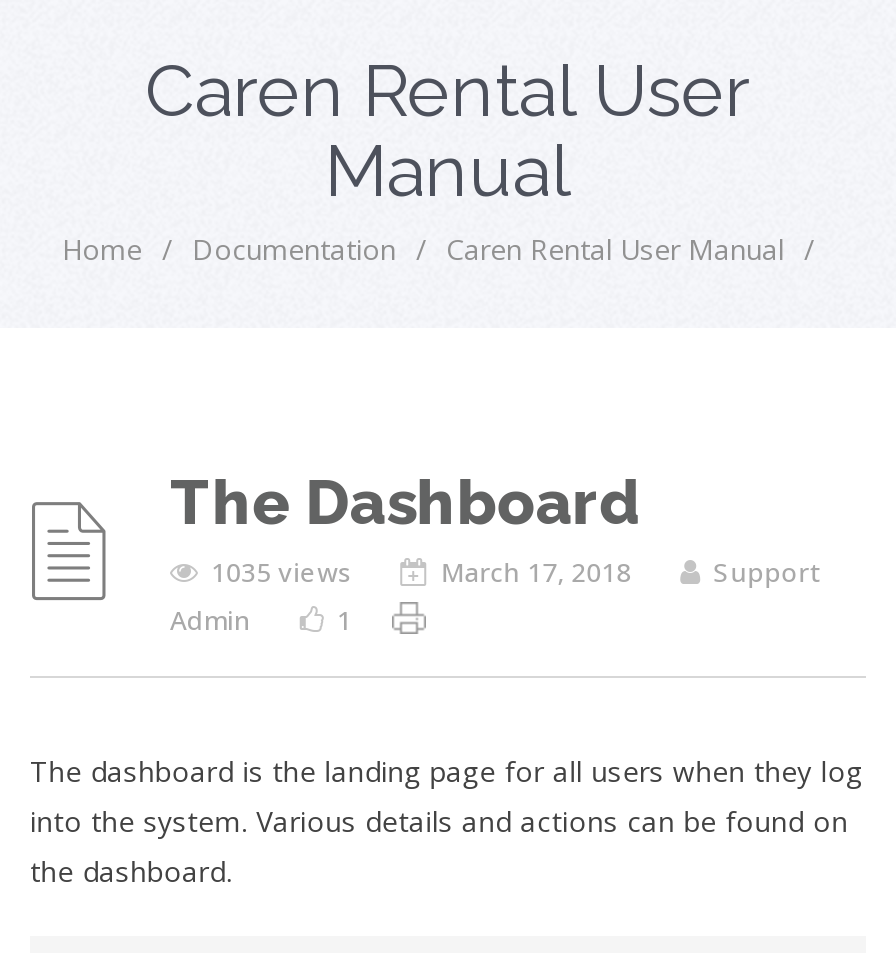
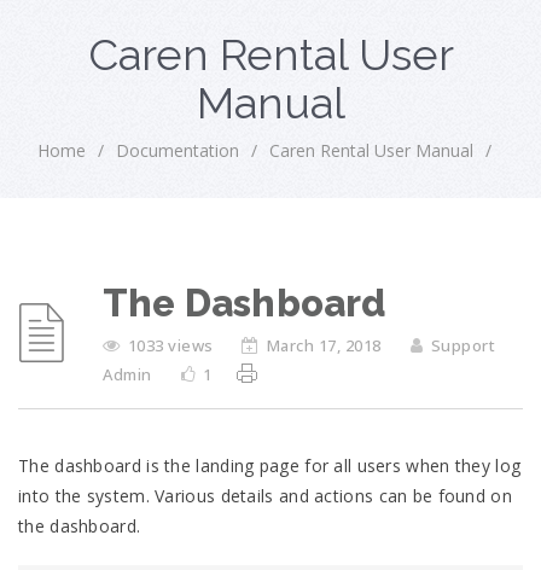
[211,554,360,590] 1035 views -> [128,335,217,356] 1033 views

